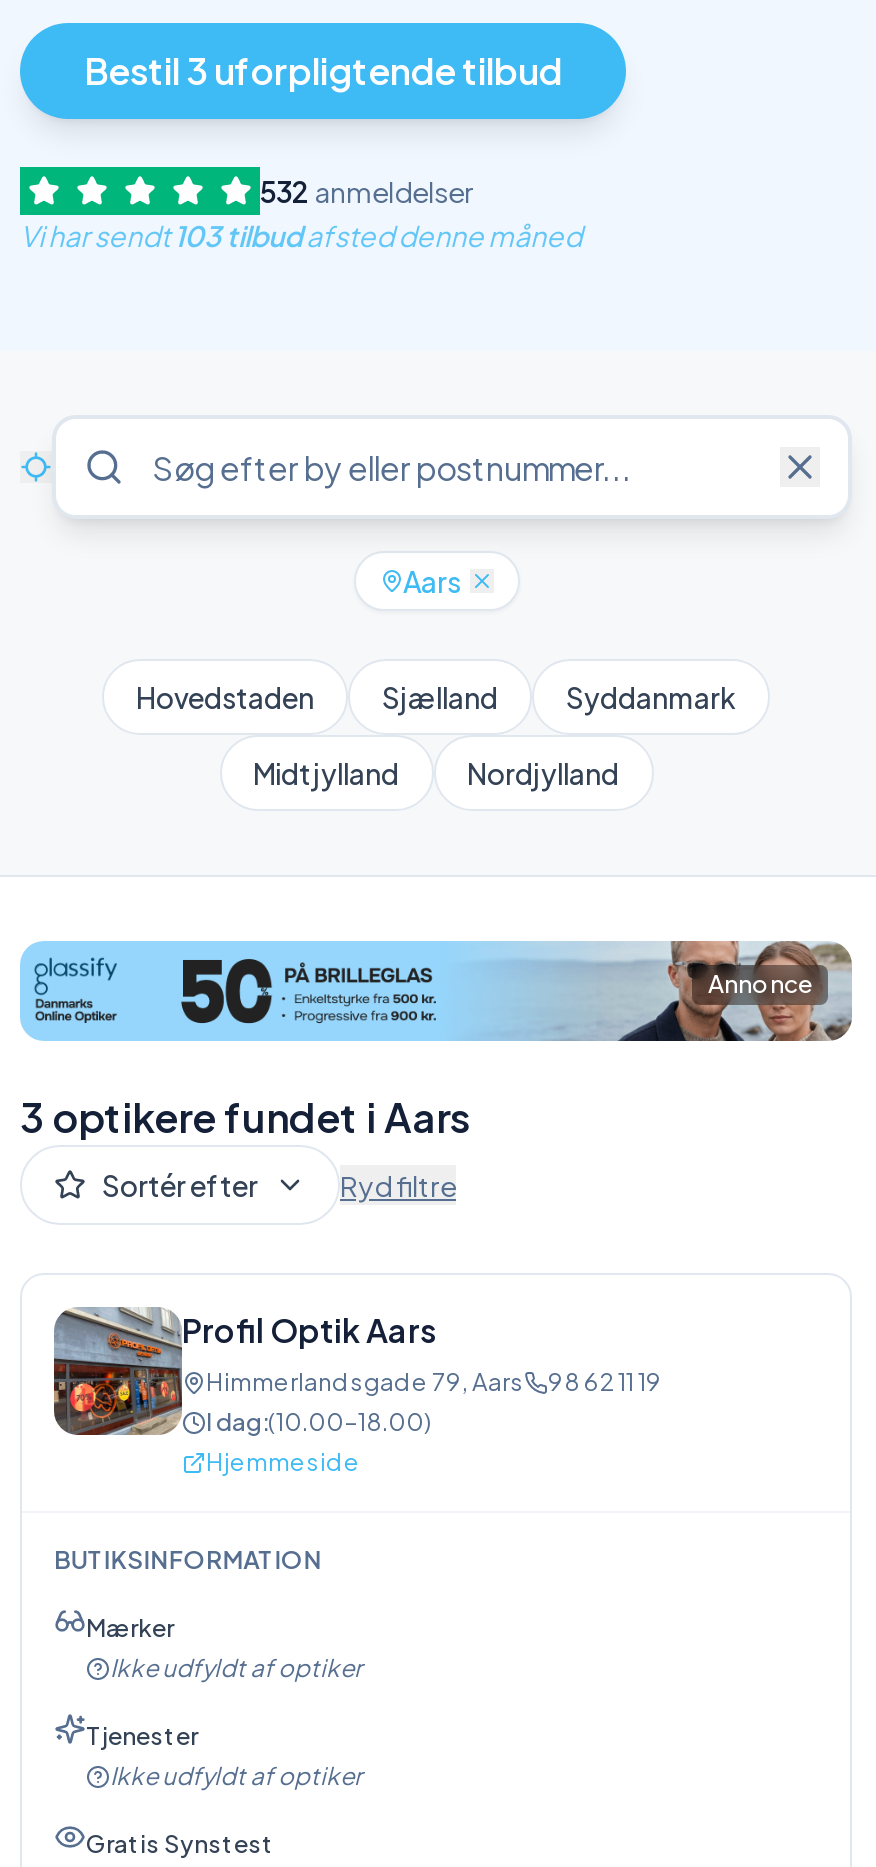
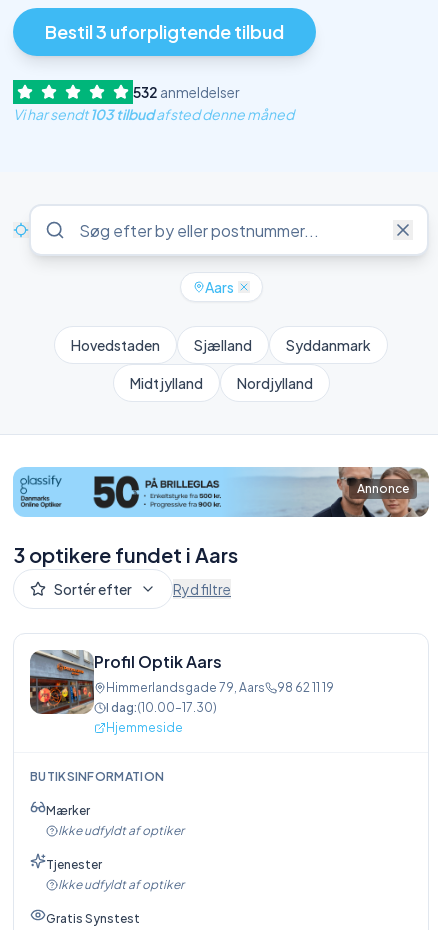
[206,1408,432,1438] I dag:(10.00–18.00) -> [106,700,217,715] I dag:(10.00–17.30)

